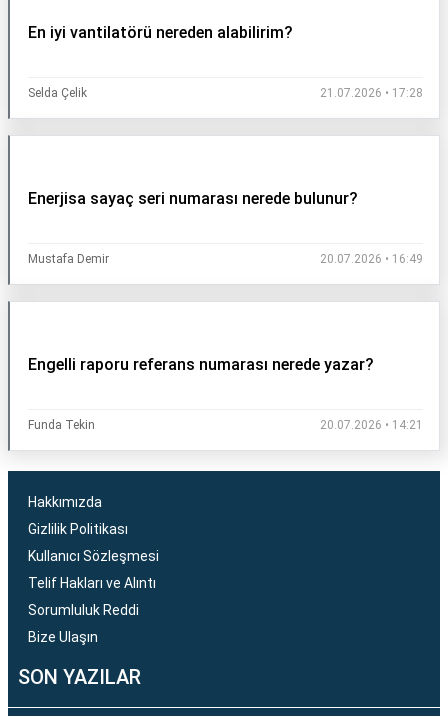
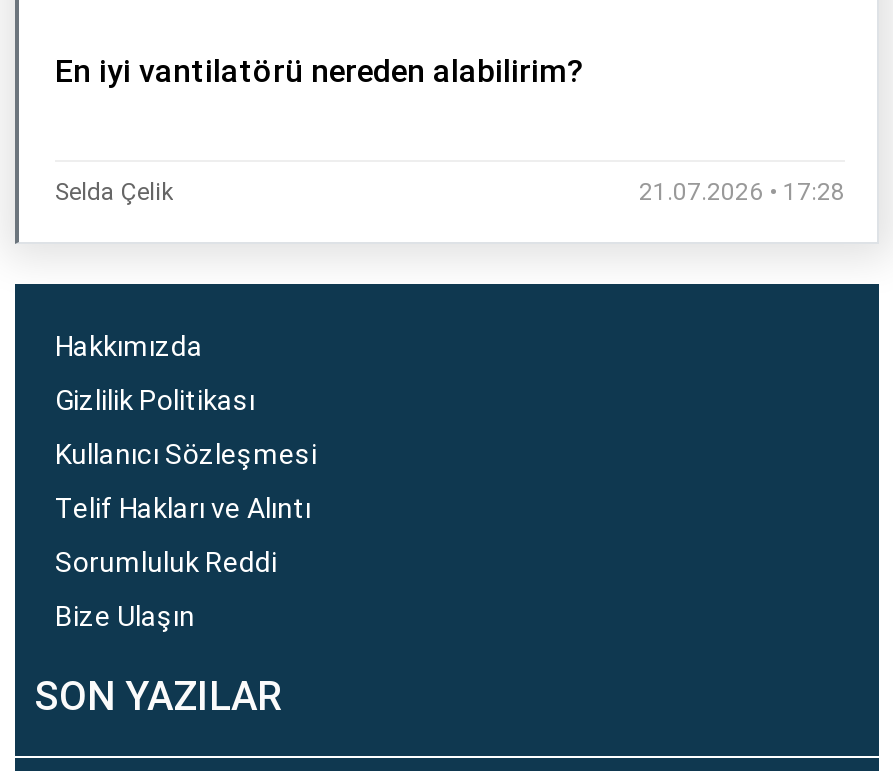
[28,189,423,266] Enerjisa sayaç seri numarası nerede bulunur? | Mustafa Demir | 20.07.2026 • 16:49 -> none
[28,355,423,432] Engelli raporu referans numarası nerede yazar? | Funda Tekin | 20.07.2026 • 14:21 -> none

